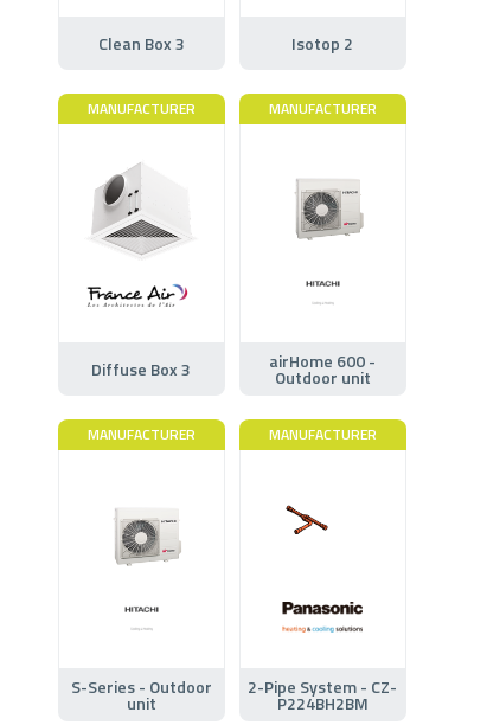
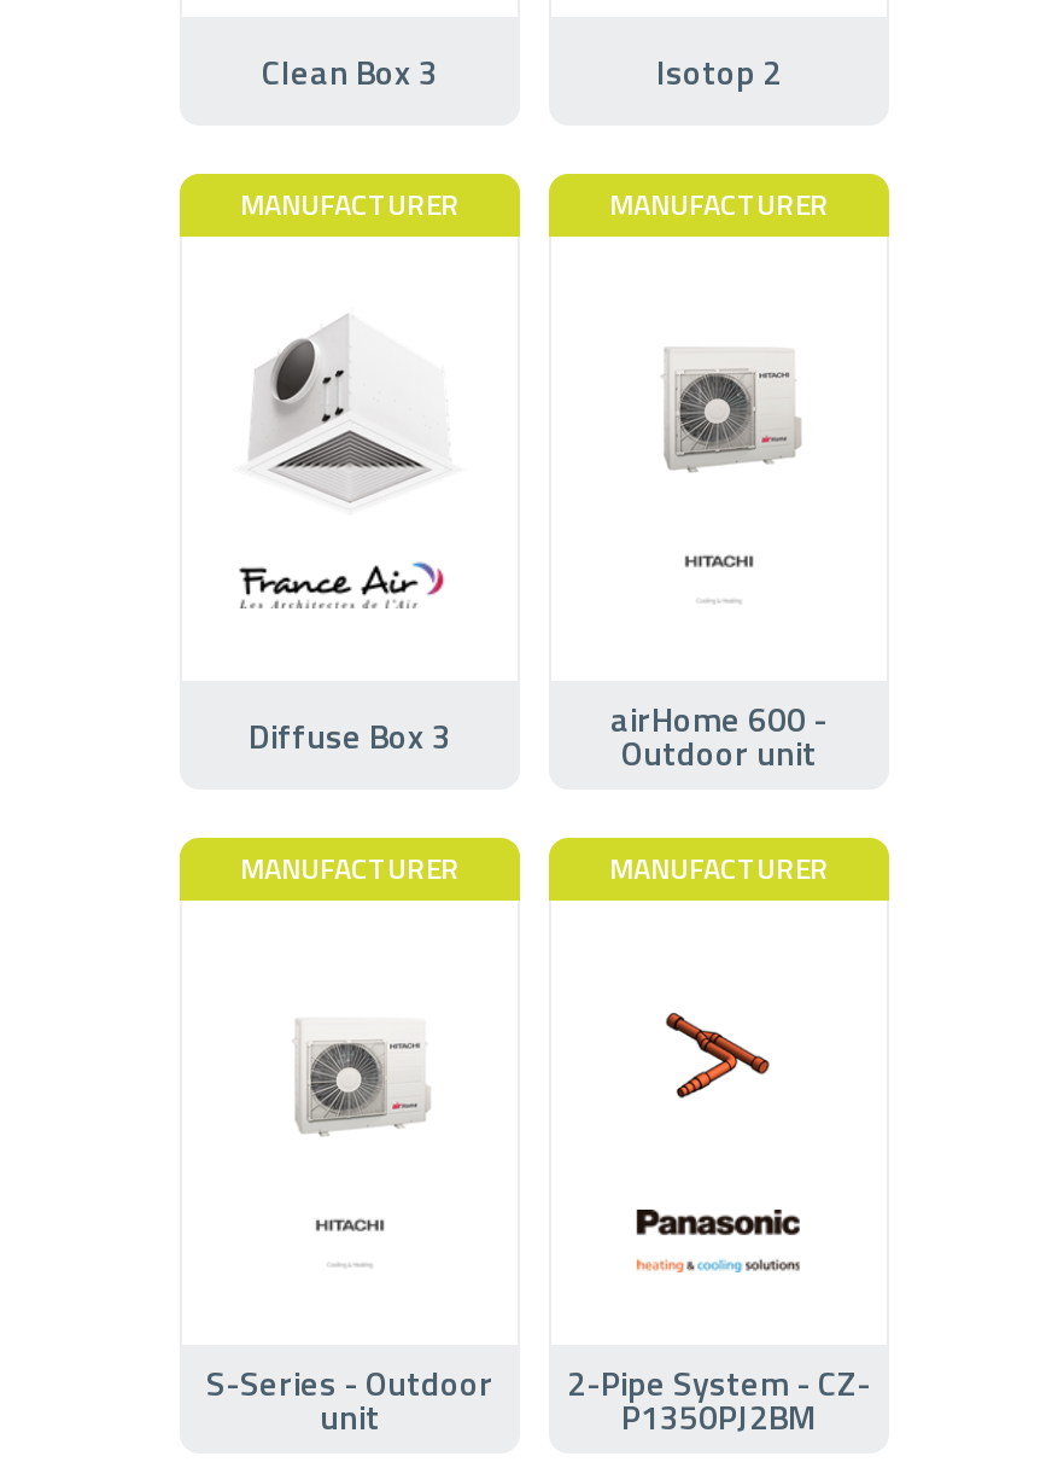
[284,505,347,546] [image] -> [645,1012,771,1101] [image]
[277,690,369,715] P224BH2BM -> [621,1390,817,1440] P1350PJ2BM

